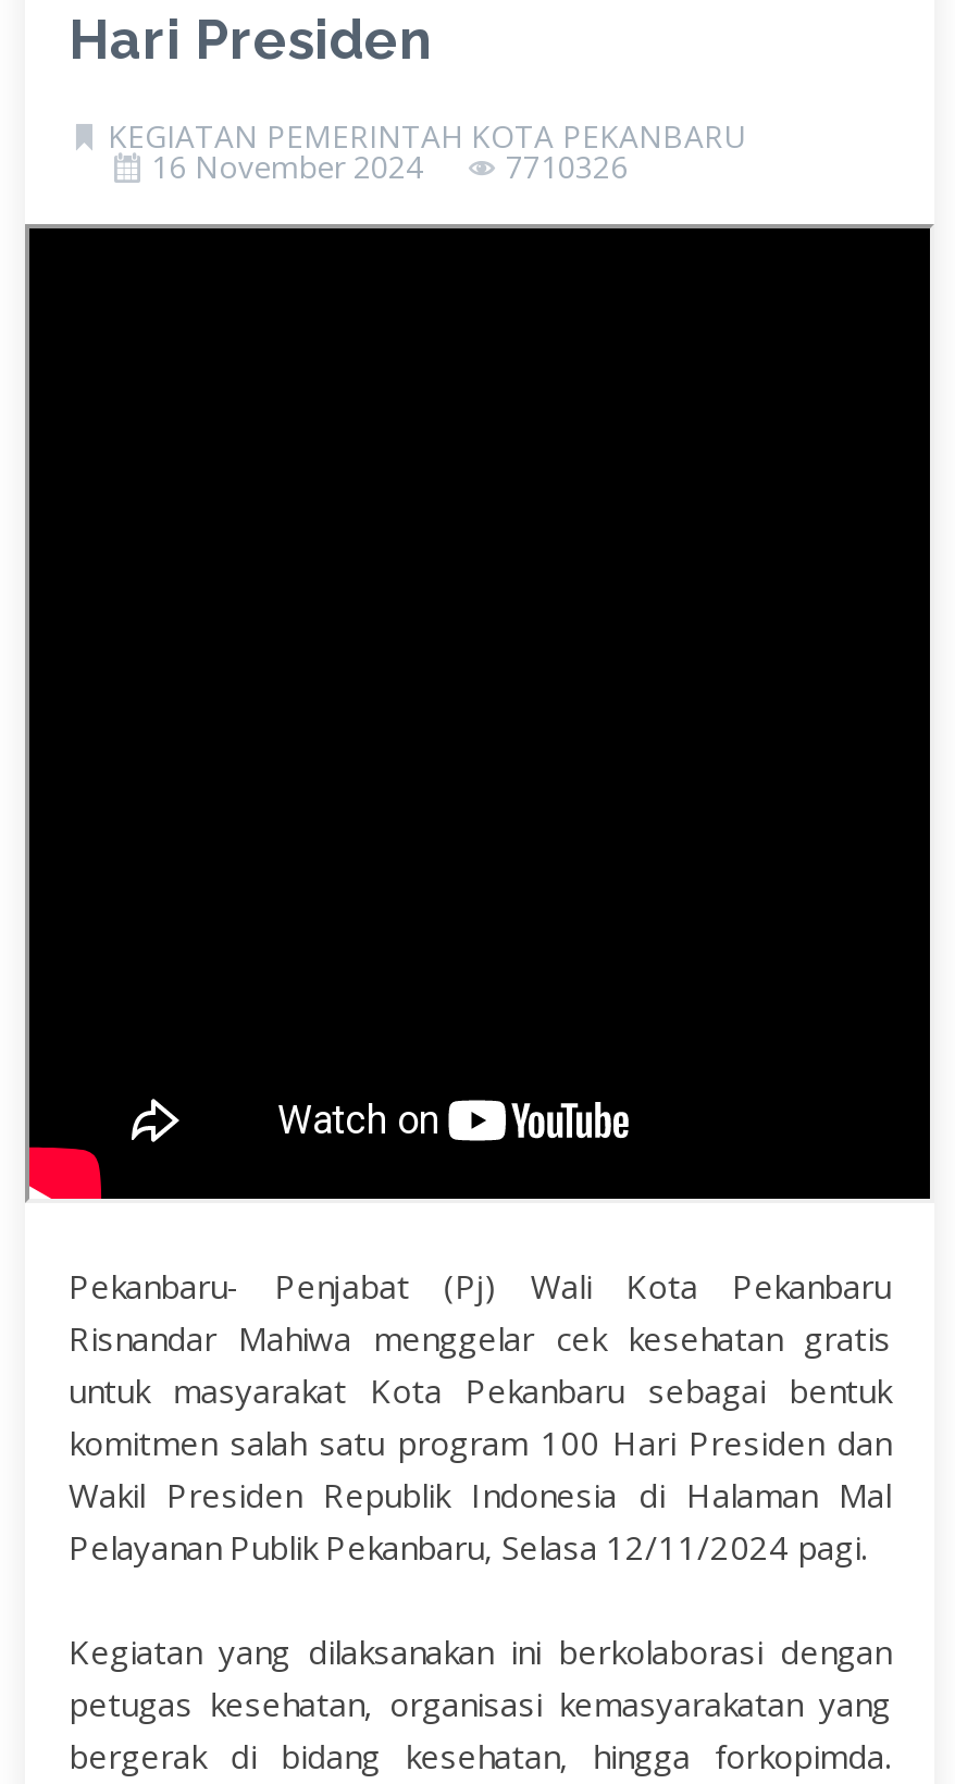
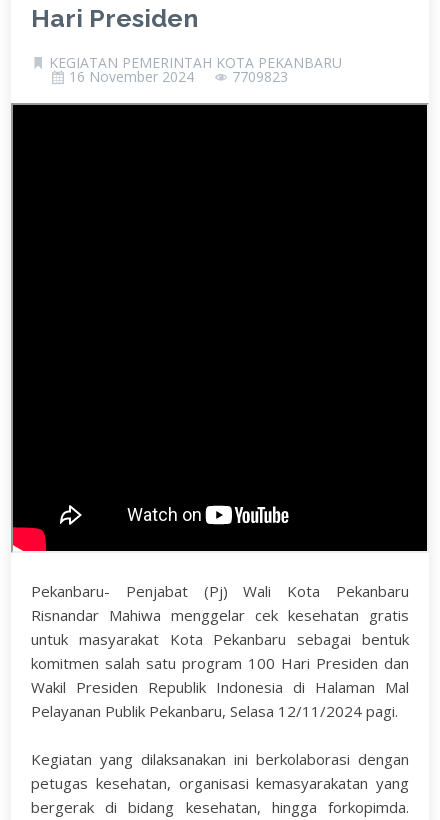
[151,146,628,187] 16 November 2024 7710326 -> [69,67,288,86] 16 November 2024 7709823

